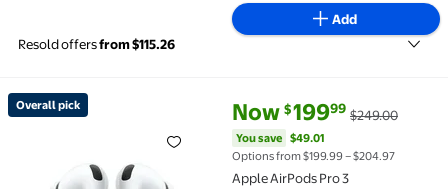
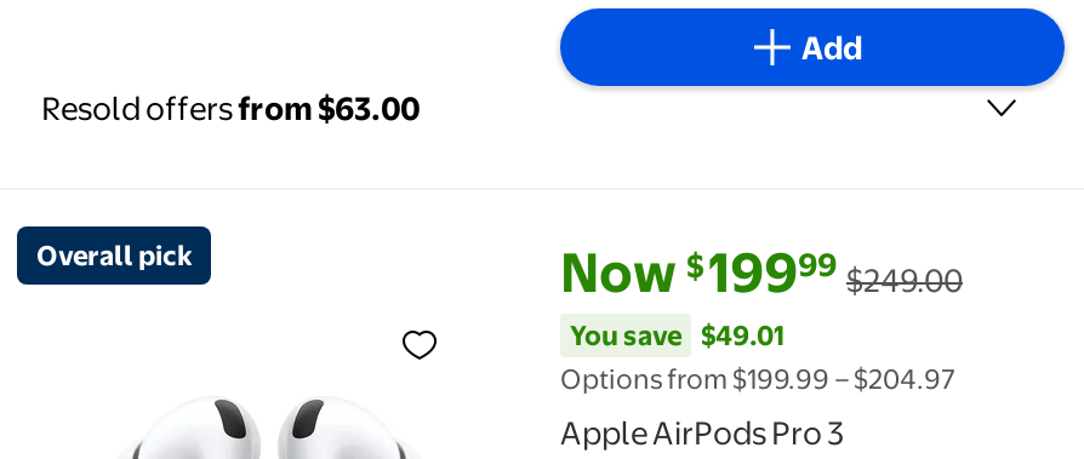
[18,36,175,52] Resold offers from $115.26 -> [41,88,420,127] Resold offers from $63.00

